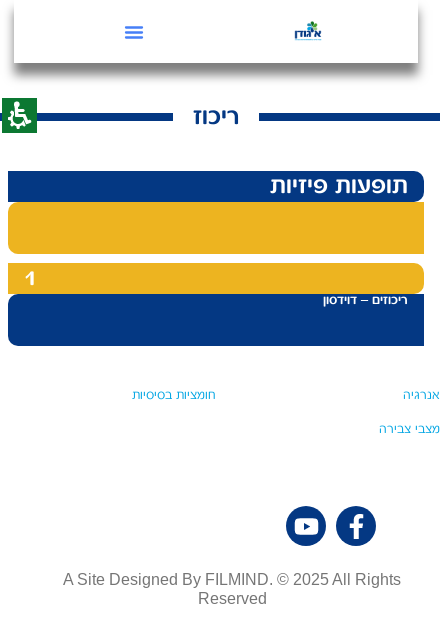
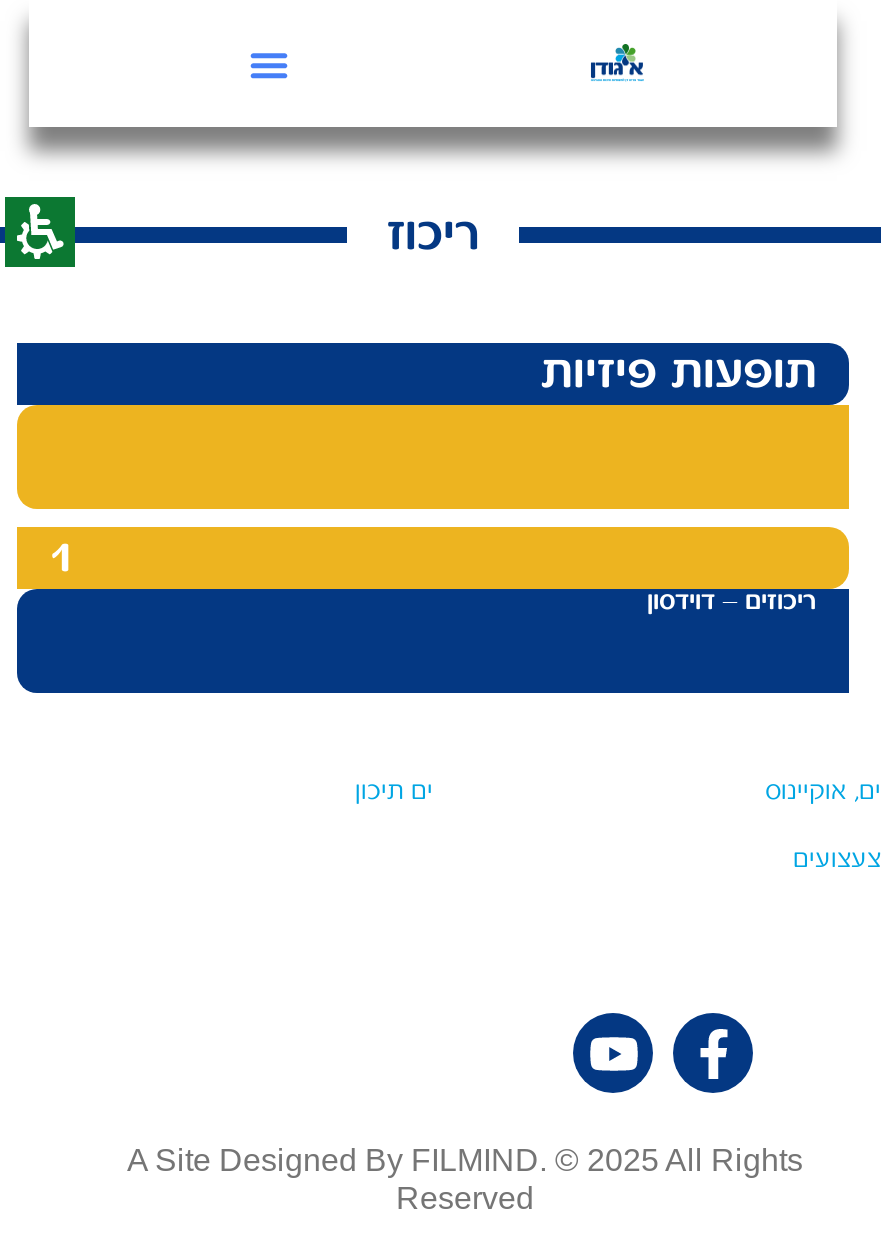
[132,389,440,402] אנרגיה | חומציות בסיסיות -> [355,779,881,805] ים, אוקיינוס | ים תיכון
[379,423,440,436] מצבי צבירה -> [793,847,881,873] צעצועים

